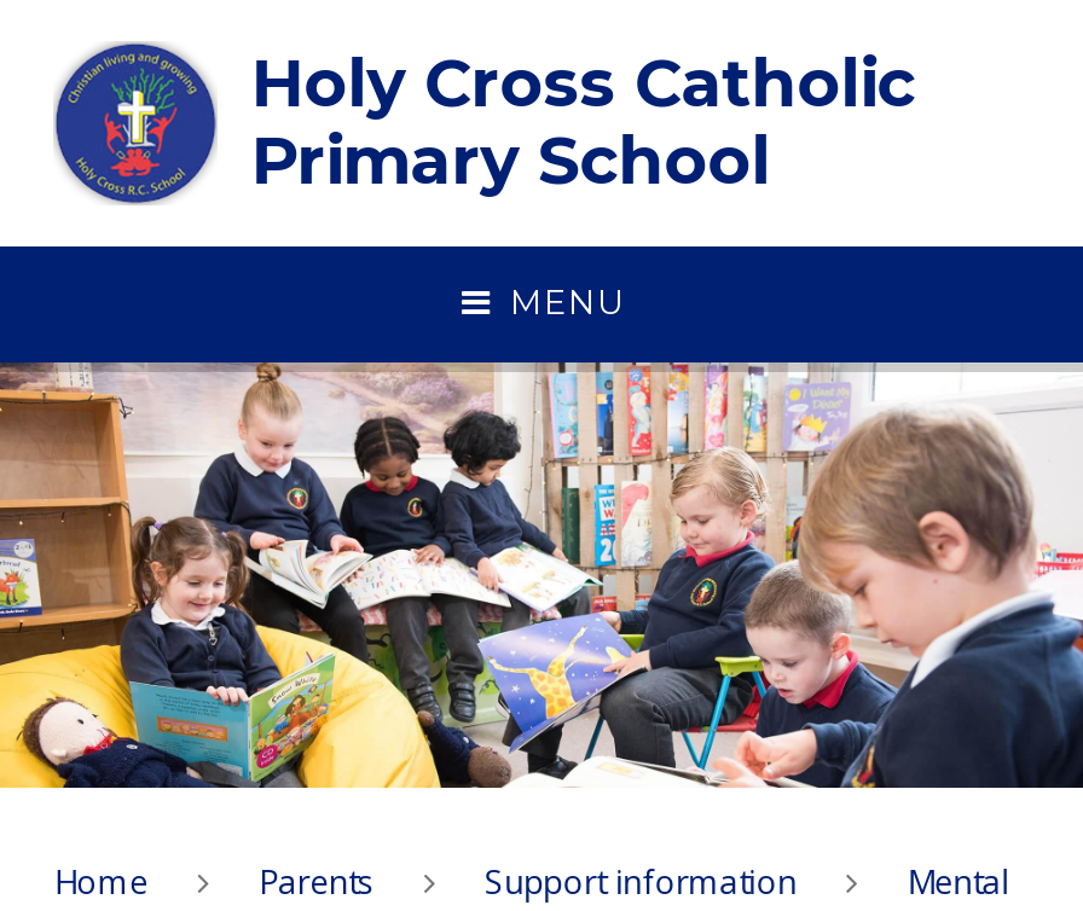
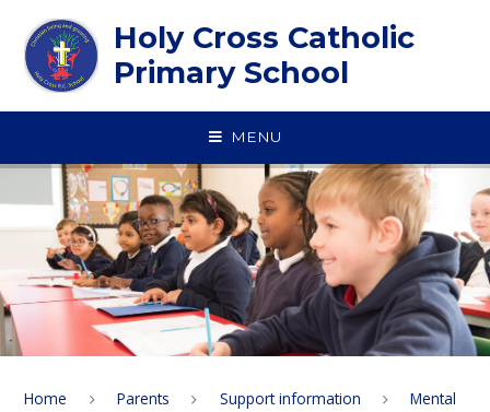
[7,360,1076,790] [image] -> [3,163,487,357] [image]

